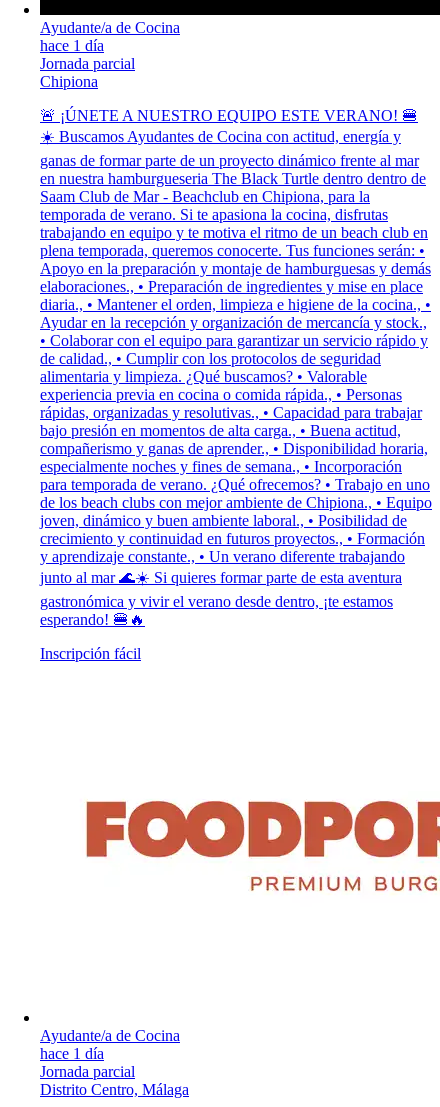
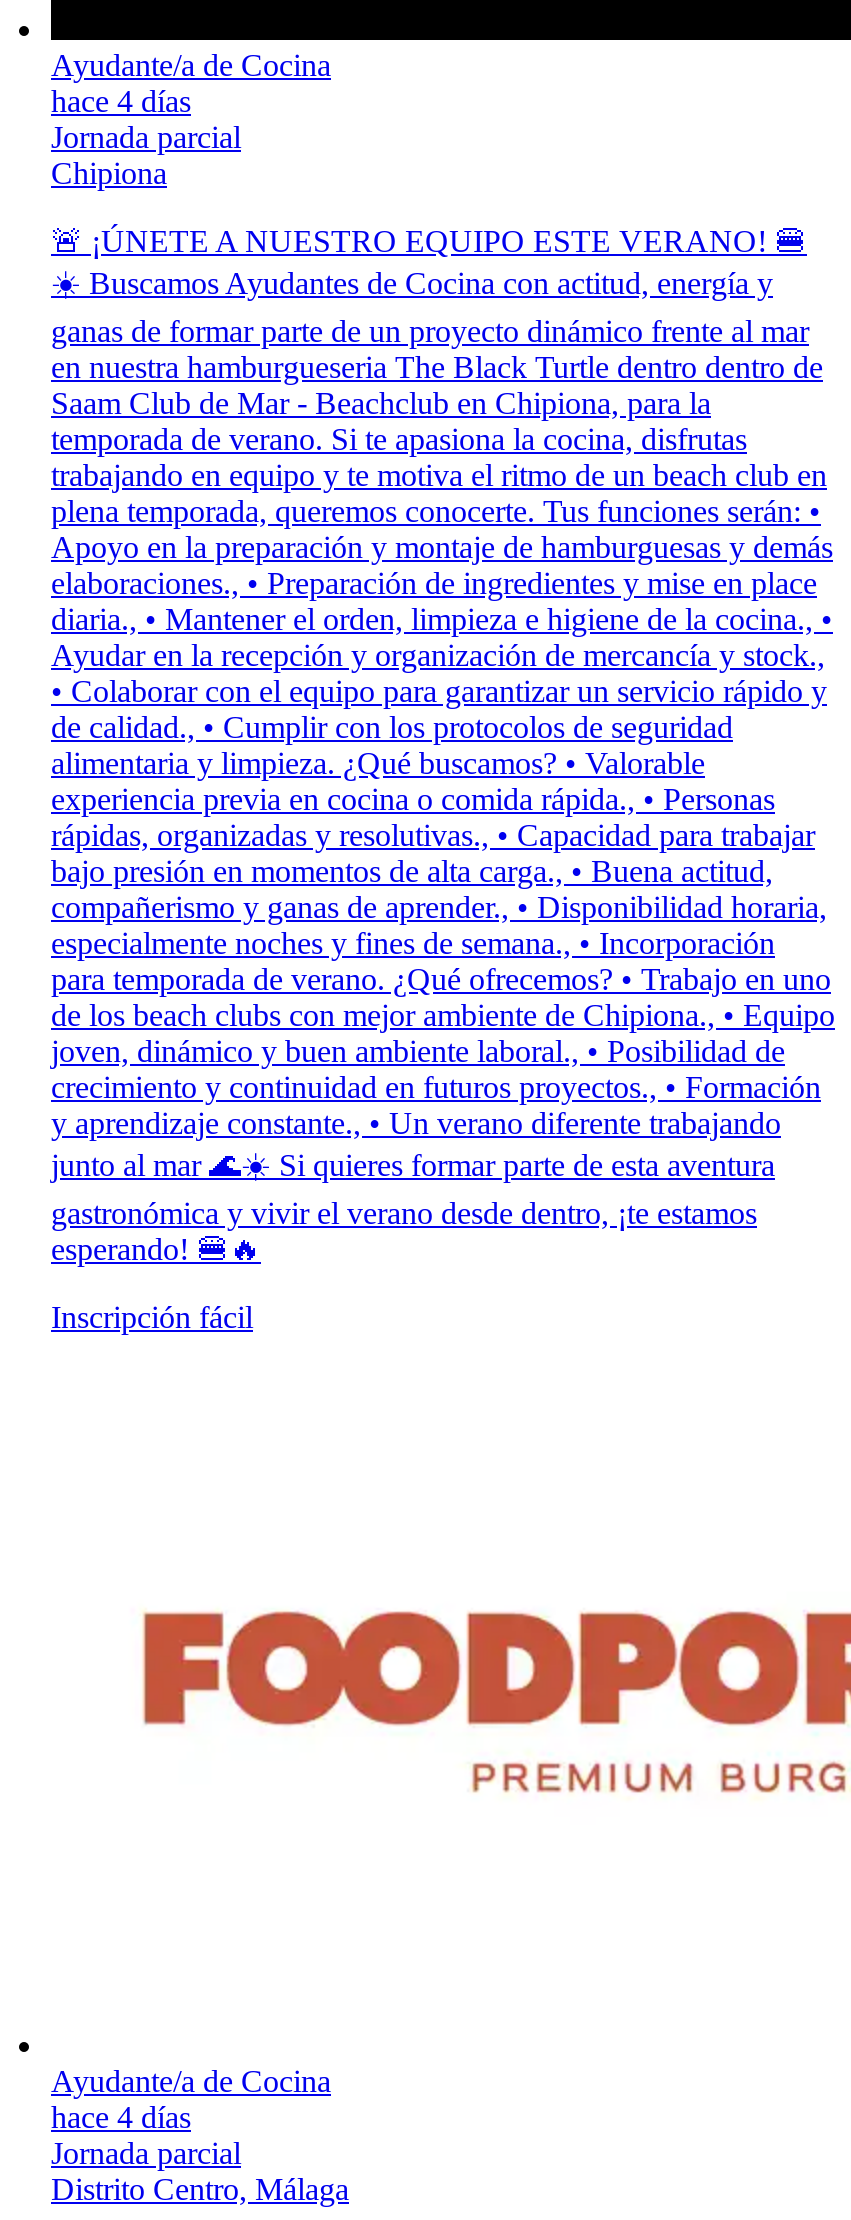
[40,37,104,54] hace 1 día -> [51,84,191,118] hace 4 días
[40,1045,104,1062] hace 1 día -> [51,2100,191,2134] hace 4 días

